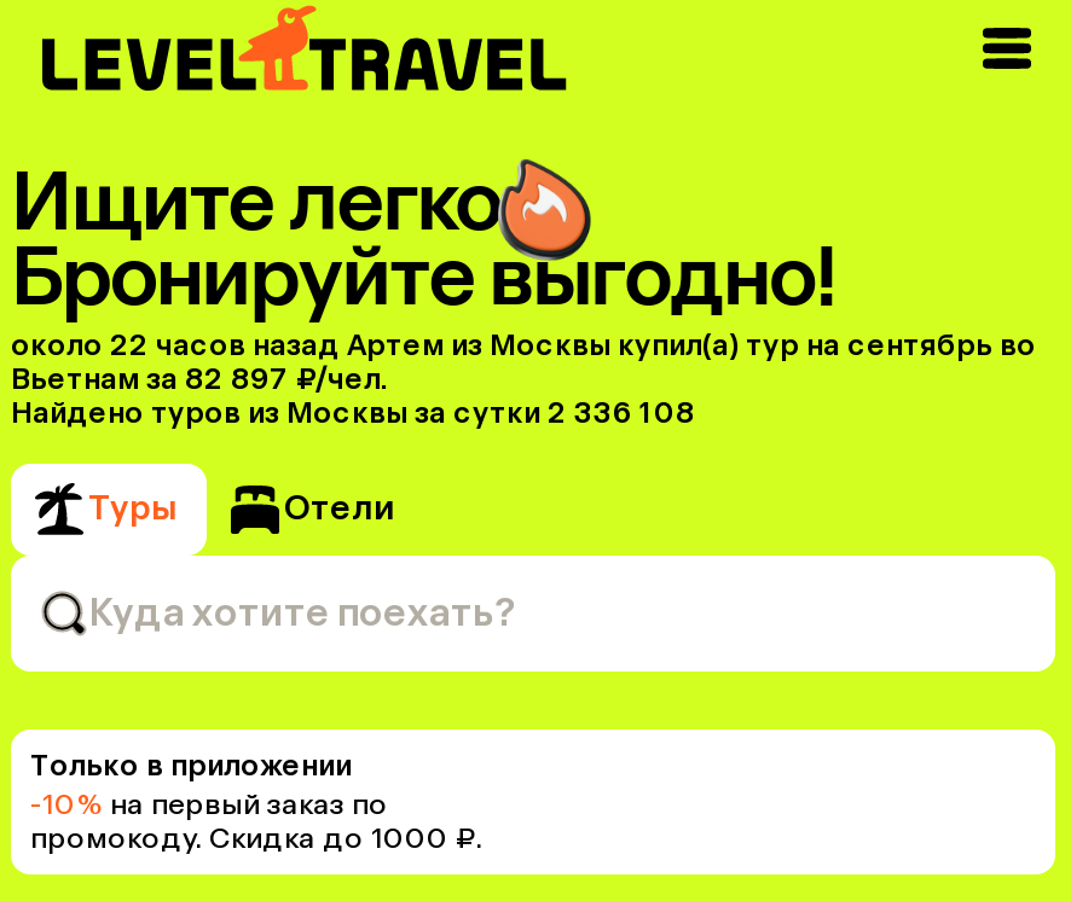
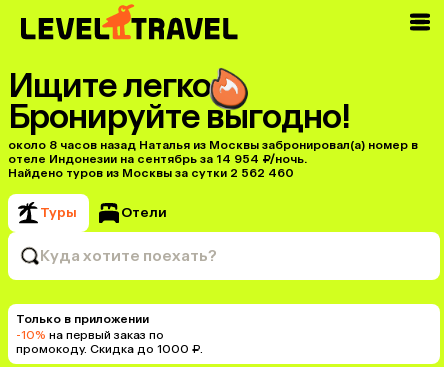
[11,329,1036,430] около 22 часов назад Артем из Москвы купил(a) тур на сентябрь во | Вьетнам за 82 897 ₽/чел. | Найдено туров из Москвы за сутки 2 336 108 -> [8,138,418,180] около 8 часов назад Наталья из Москвы забронировал(а) номер в | отеле Индонезии на сентябрь за 14 954 ₽/ночь. | Найдено туров из Москвы за сутки 2 562 460

